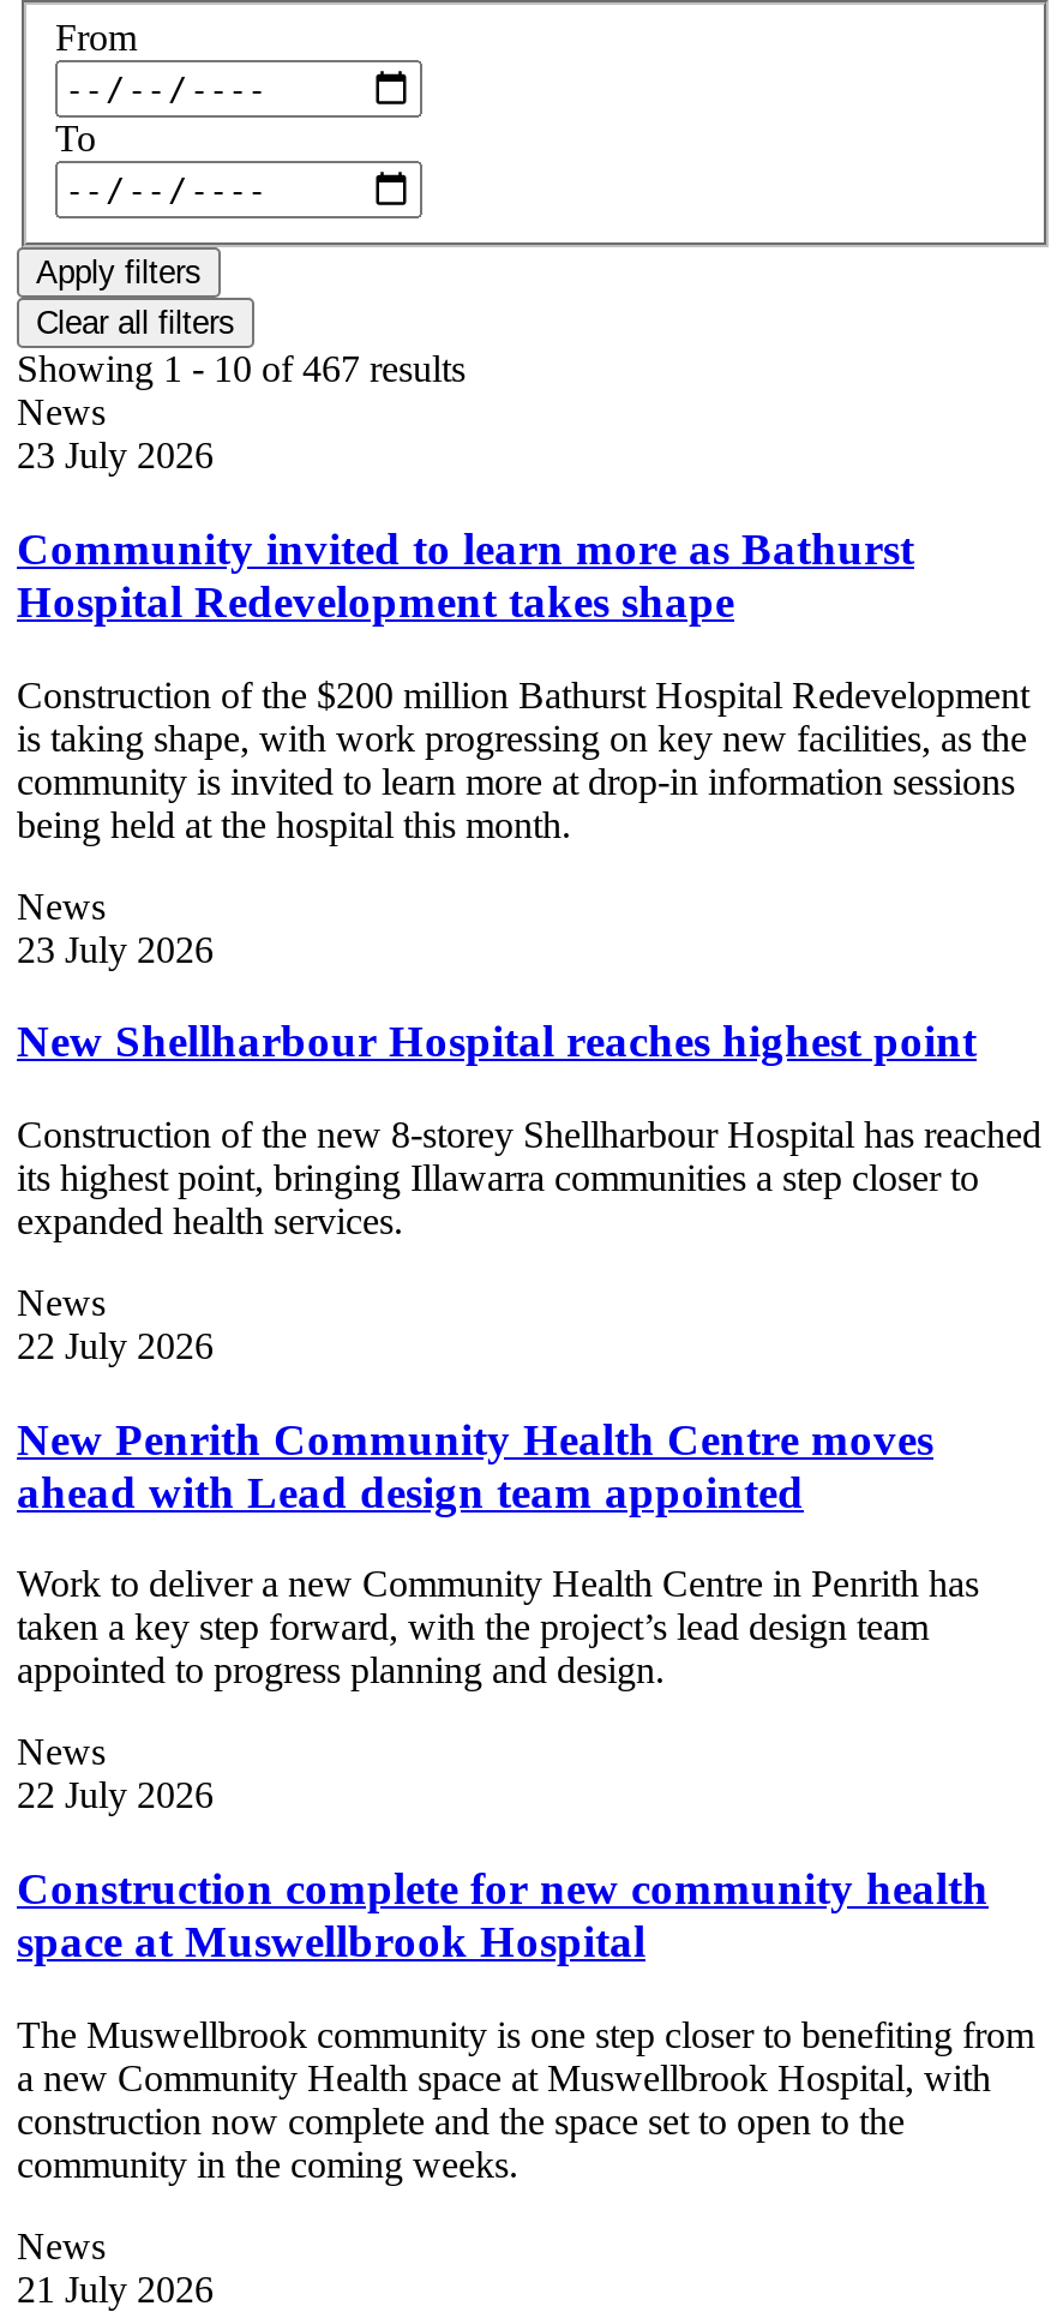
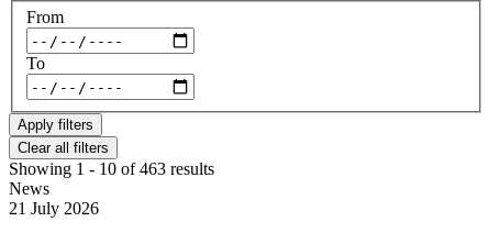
[17,348,1041,2184] Showing 1 - 10 of 467 results | News | 23 July 2026 | Community invited to learn more as Bathurst | Hospital Redevelopment takes shape | Construction of the $200 million Bathurst Hospital Redevelopment | is taking shape, with work progressing on key new facilities, as the | community is invited to learn more at drop-in information sessions | being held at the hospital this month. | News | 23 July 2026 | New Shellharbour Hospital reaches highest point | Construction of the new 8-storey Shellharbour Hospital has reached | its highest point, bringing Illawarra communities a step closer to | expanded health services. | News | 22 July 2026 | New Penrith Community Health Centre moves | ahead with Lead design team appointed | Work to deliver a new Community Health Centre in Penrith has | taken a key step forward, with the project’s lead design team | appointed to progress planning and design. | News | 22 July 2026 | Construction complete for new community health | space at Muswellbrook Hospital | The Muswellbrook community is one step closer to benefiting from | a new Community Health space at Muswellbrook Hospital, with | construction now complete and the space set to open to the | community in the coming weeks. -> [9,159,214,178] Showing 1 - 10 of 463 results

